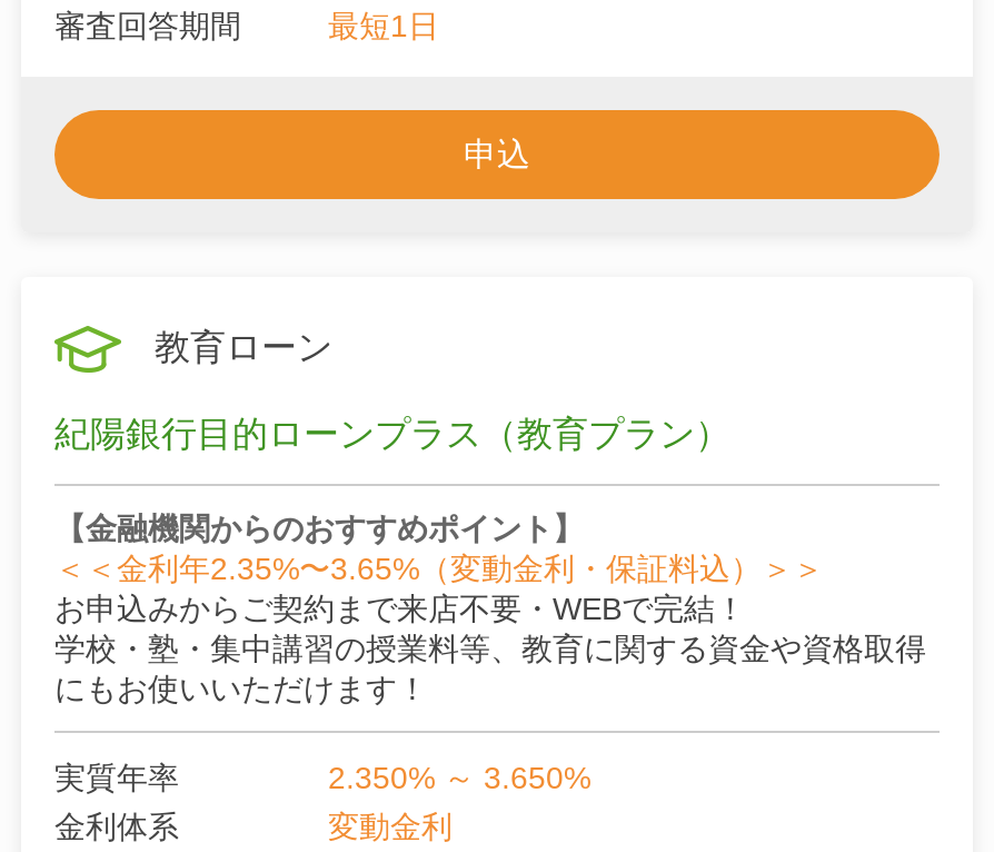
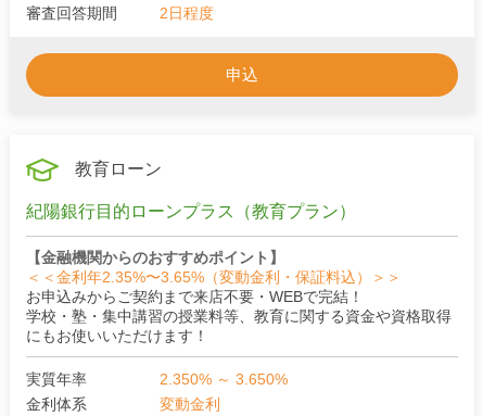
[328,8,439,44] 最短1日 -> [160,4,214,21] 2日程度

